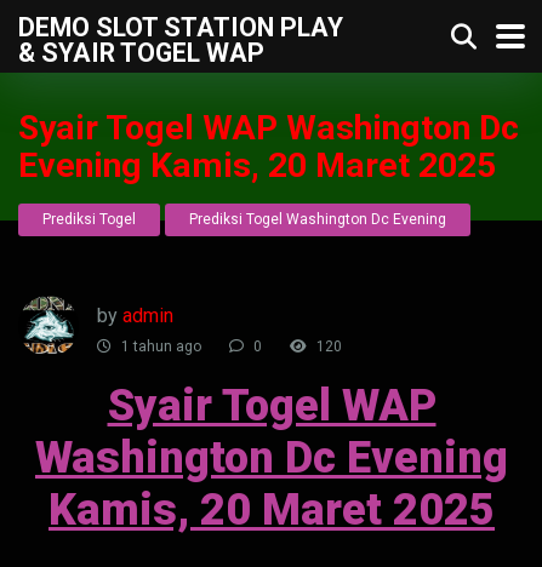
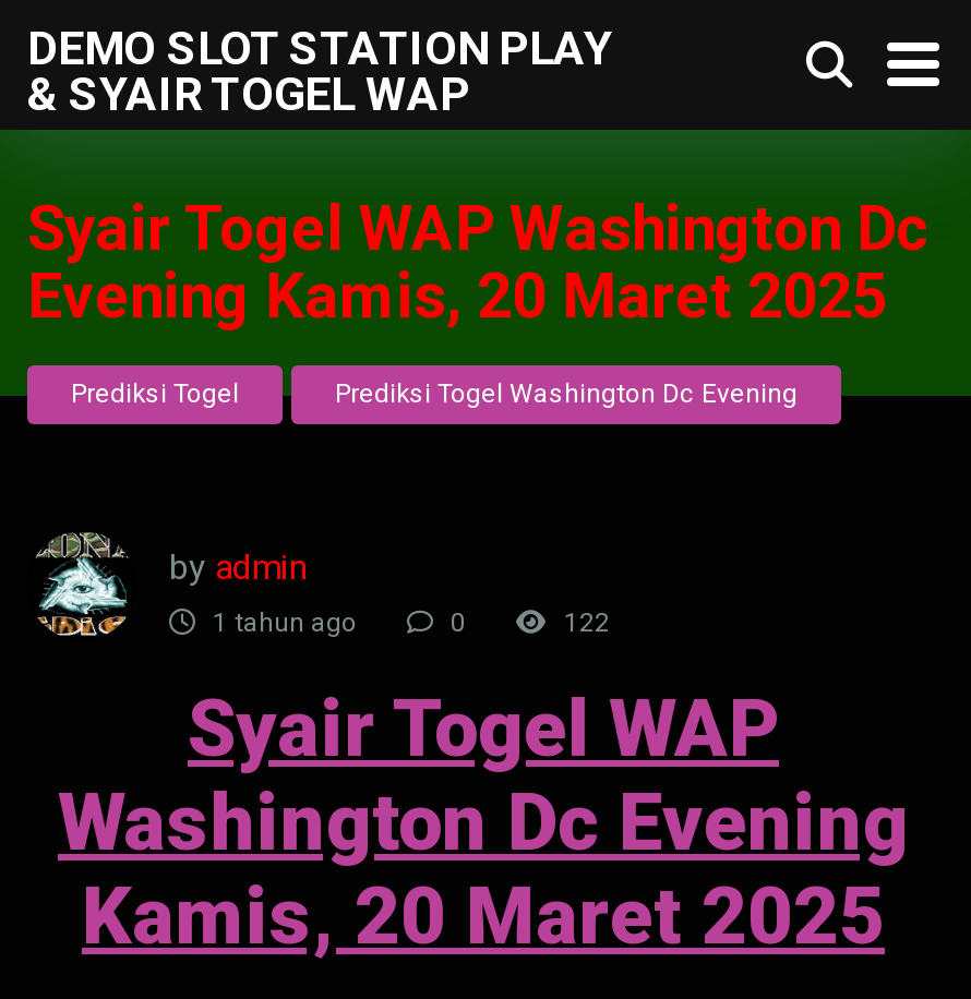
[313,338,342,355] 120 -> [558,608,610,638] 122

